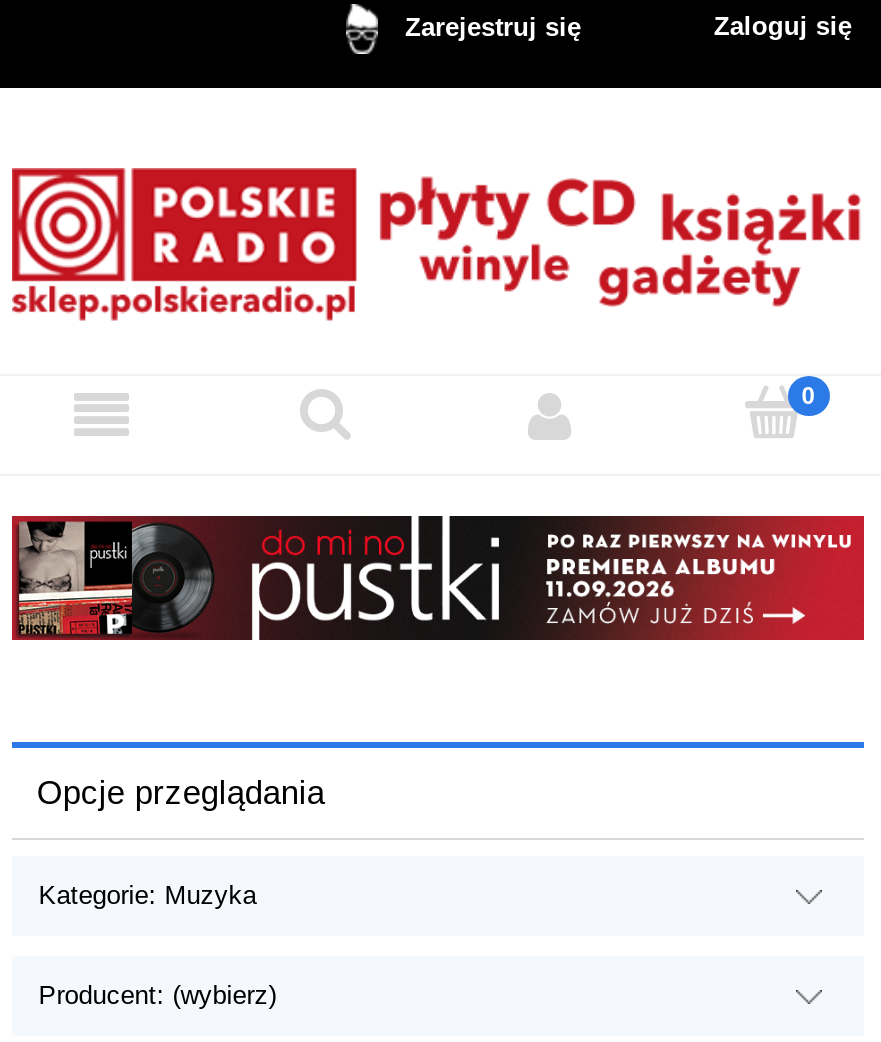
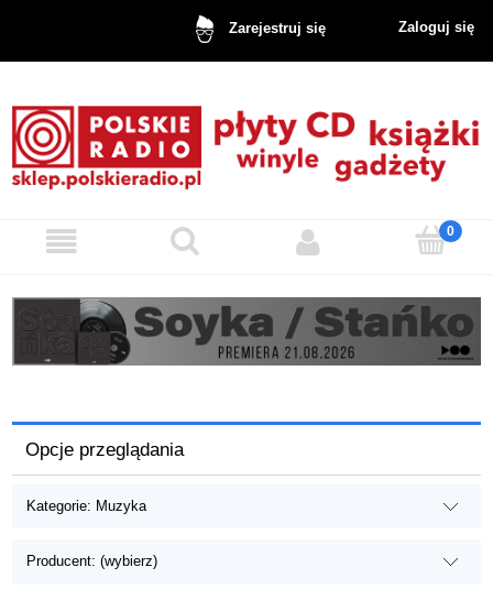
[10,514,866,642] [image] -> [12,296,482,367] [image]

